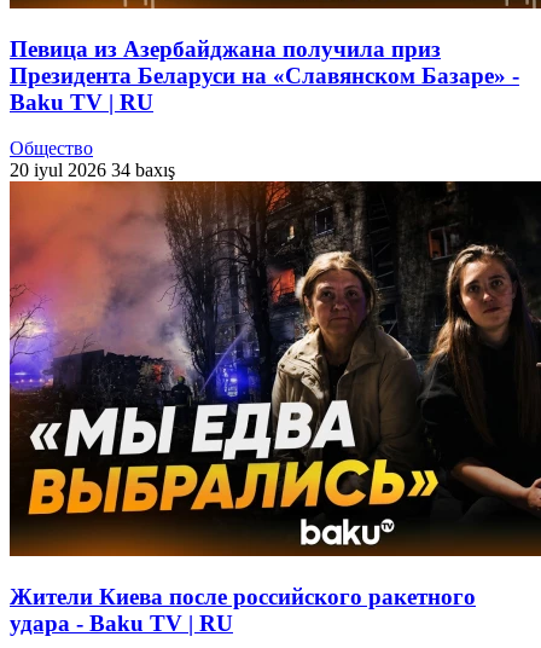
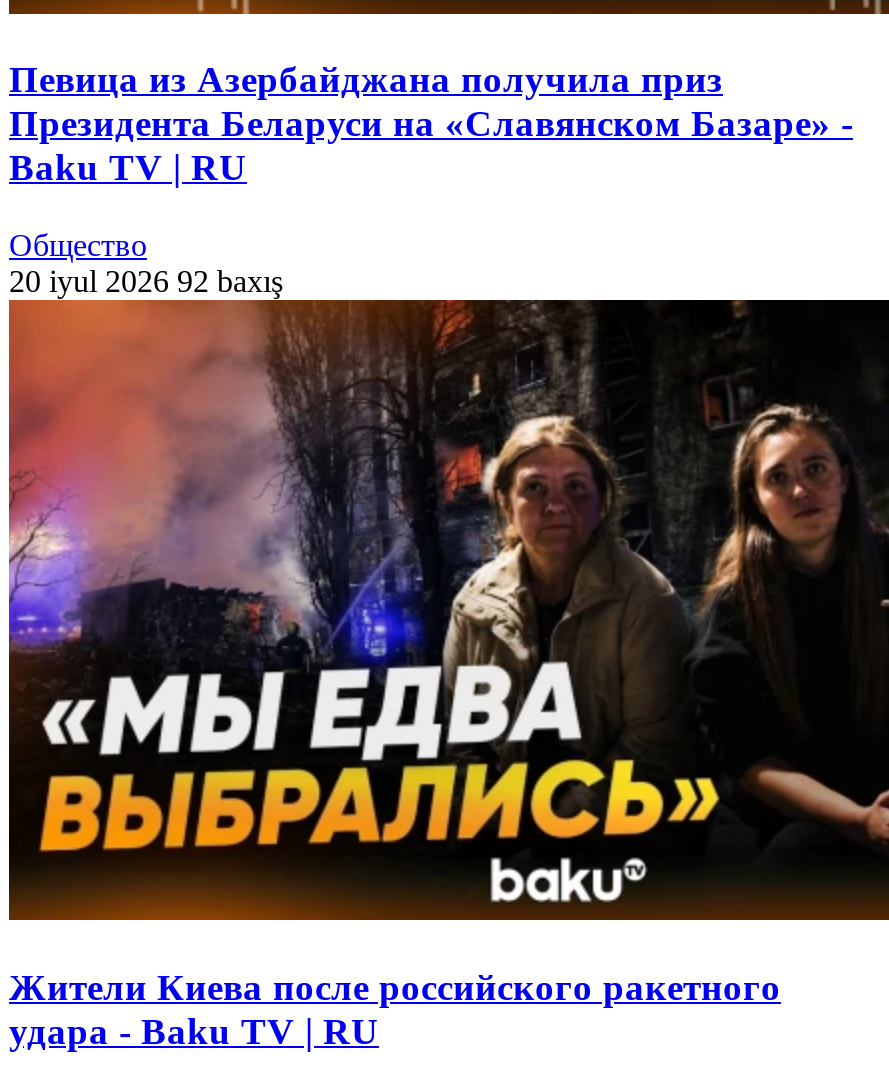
[10,160,175,180] 20 iyul 2026 34 baxış -> [9,265,283,299] 20 iyul 2026 92 baxış

